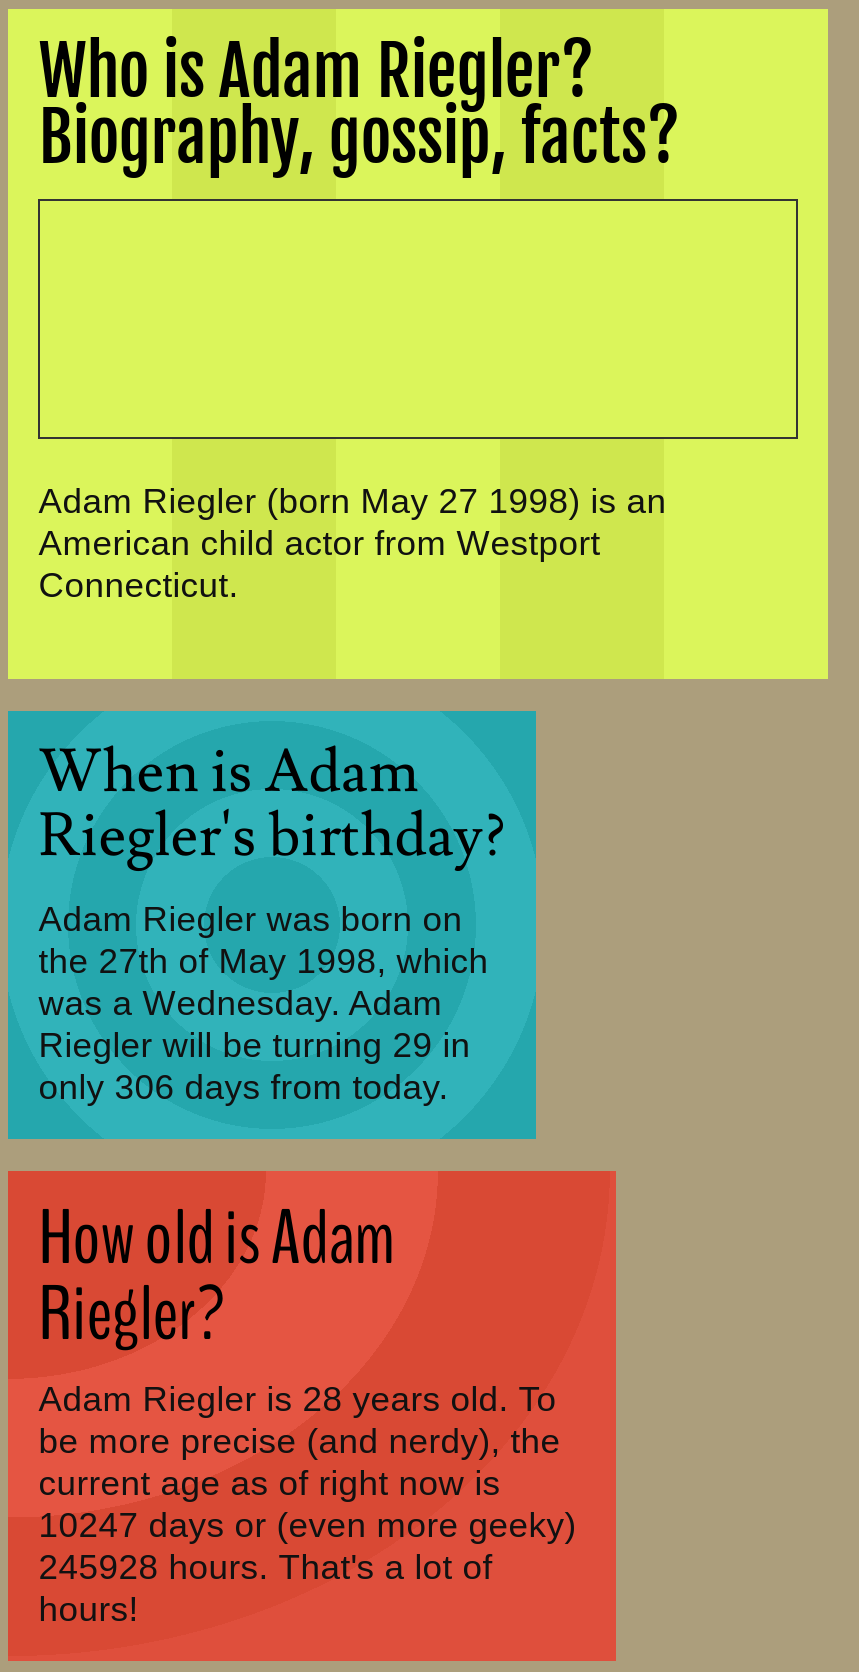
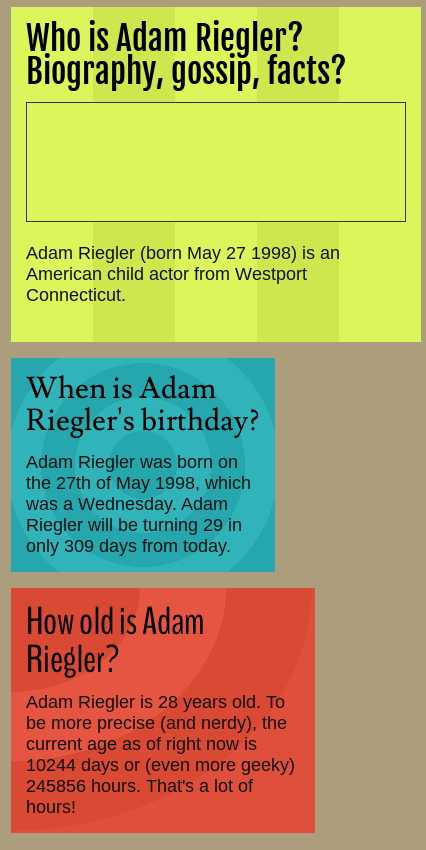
[38,1067,448,1107] only 306 days from today. -> [26,536,231,556] only 309 days from today.
[38,1506,576,1546] 10247 days or (even more geeky) -> [26,755,295,775] 10244 days or (even more geeky)
[38,1548,492,1588] 245928 hours. That's a lot of -> [26,776,253,796] 245856 hours. That's a lot of

